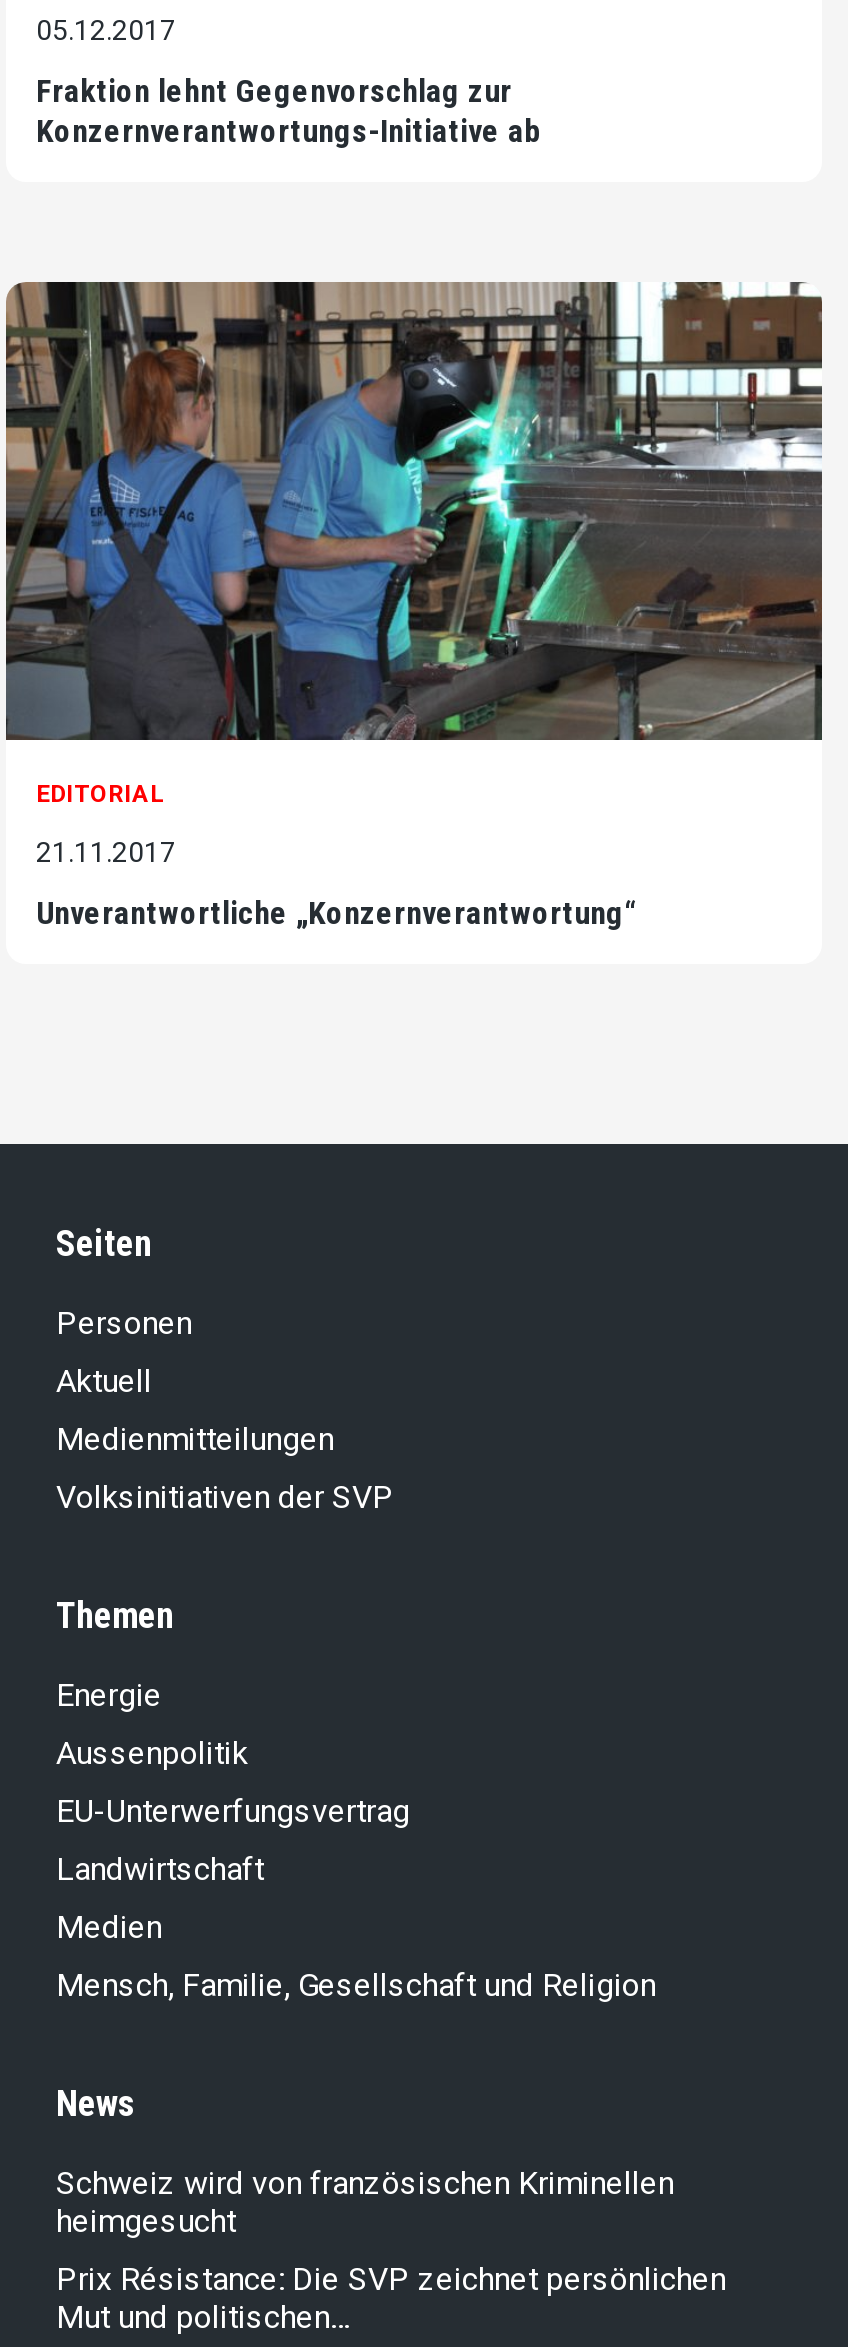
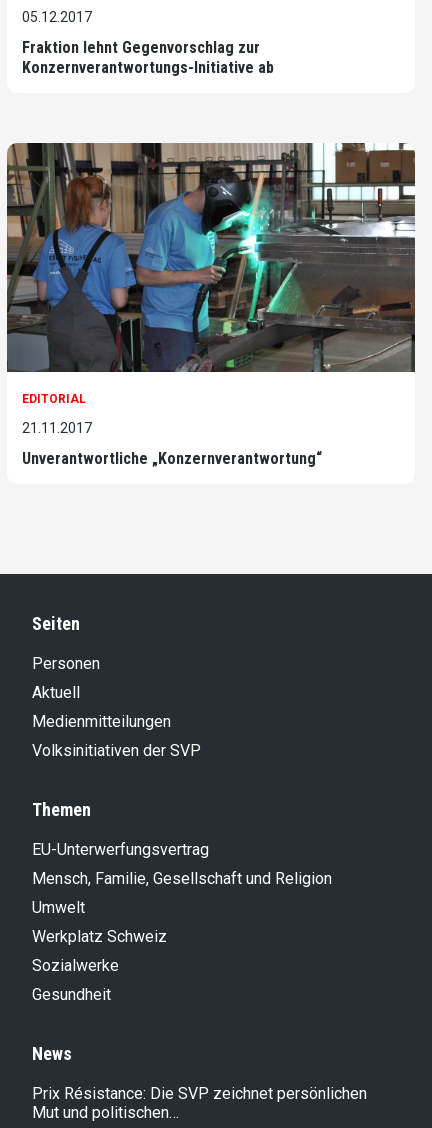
[56,1676,248,1772] Energie | Aussenpolitik -> none
[56,1850,264,1946] Landwirtschaft | Medien -> none
moved [56,1966,656,2004] -> [32,869,332,888]: Mensch, Familie, Gesellschaft und Religion
none -> [32,898,167,1004] Umwelt | Werkplatz Schweiz | Sozialwerke | Gesundheit
[56,2164,674,2240] Schweiz wird von französischen Kriminellen | heimgesucht -> none

